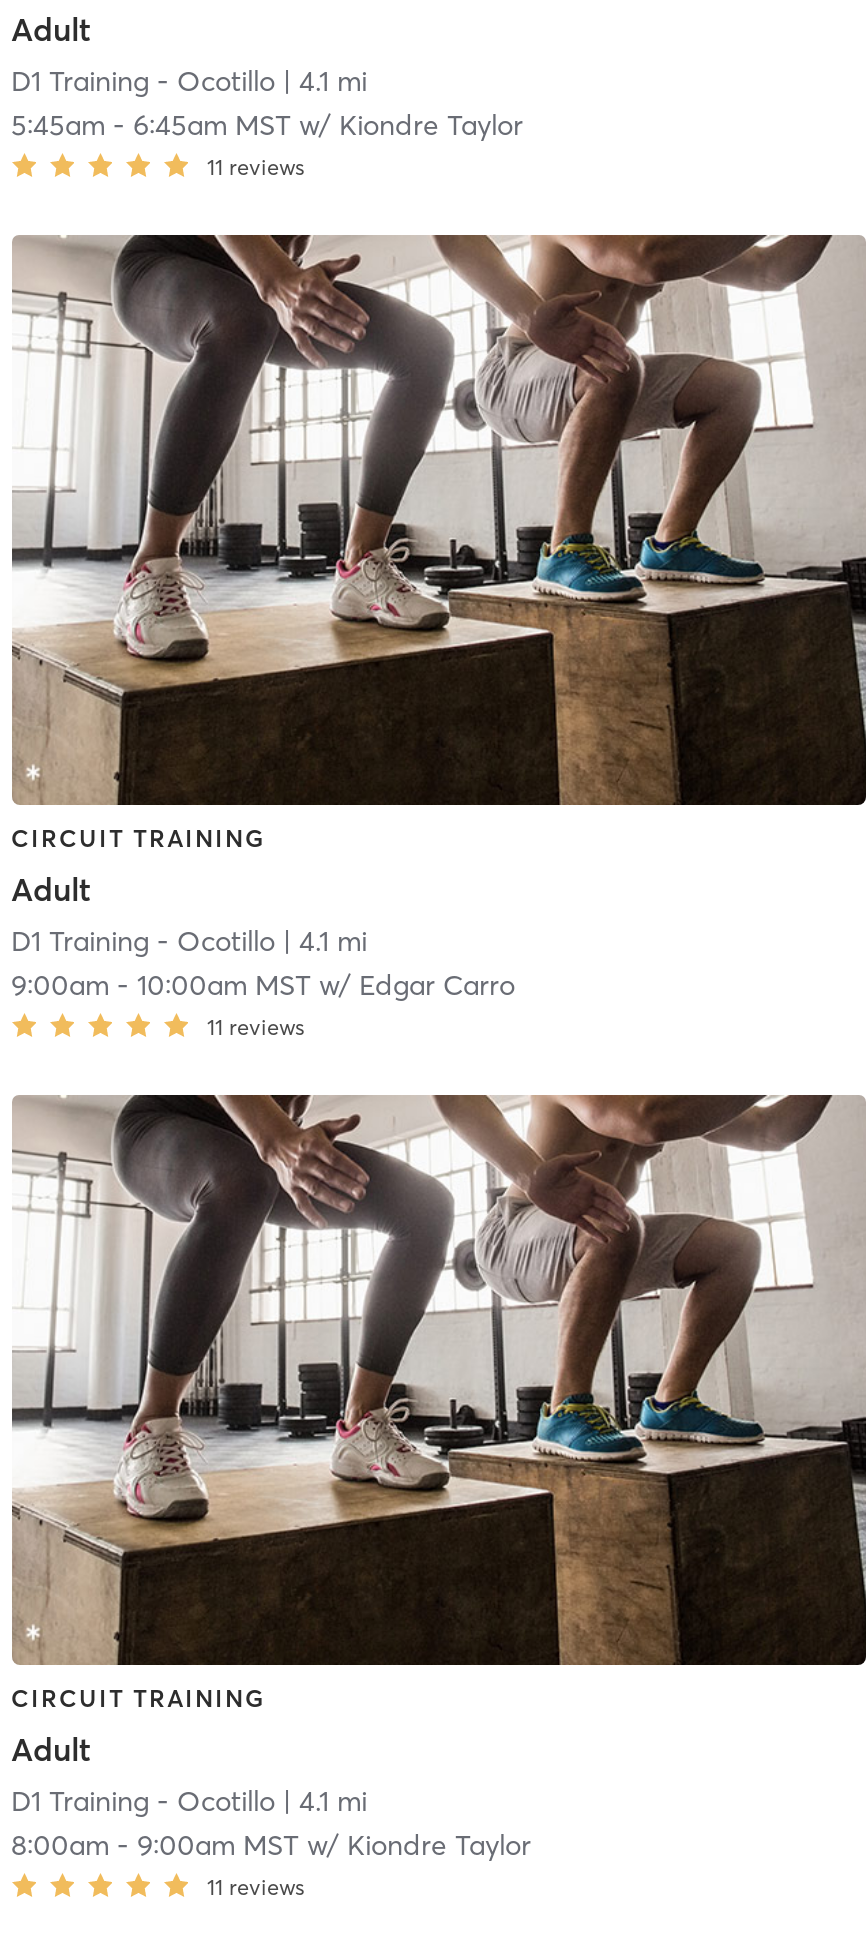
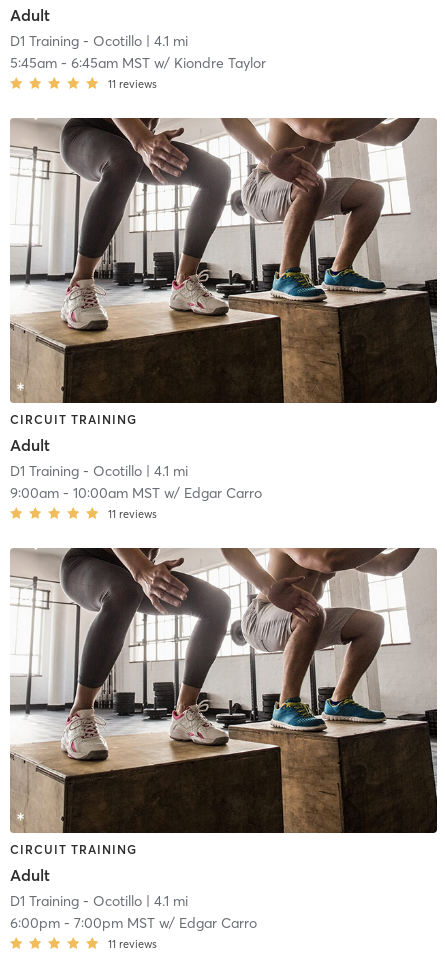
[11,1828,531,1864] 8:00am - 9:00am MST w/ Kiondre Taylor -> [9,914,256,932] 6:00pm - 7:00pm MST w/ Edgar Carro

